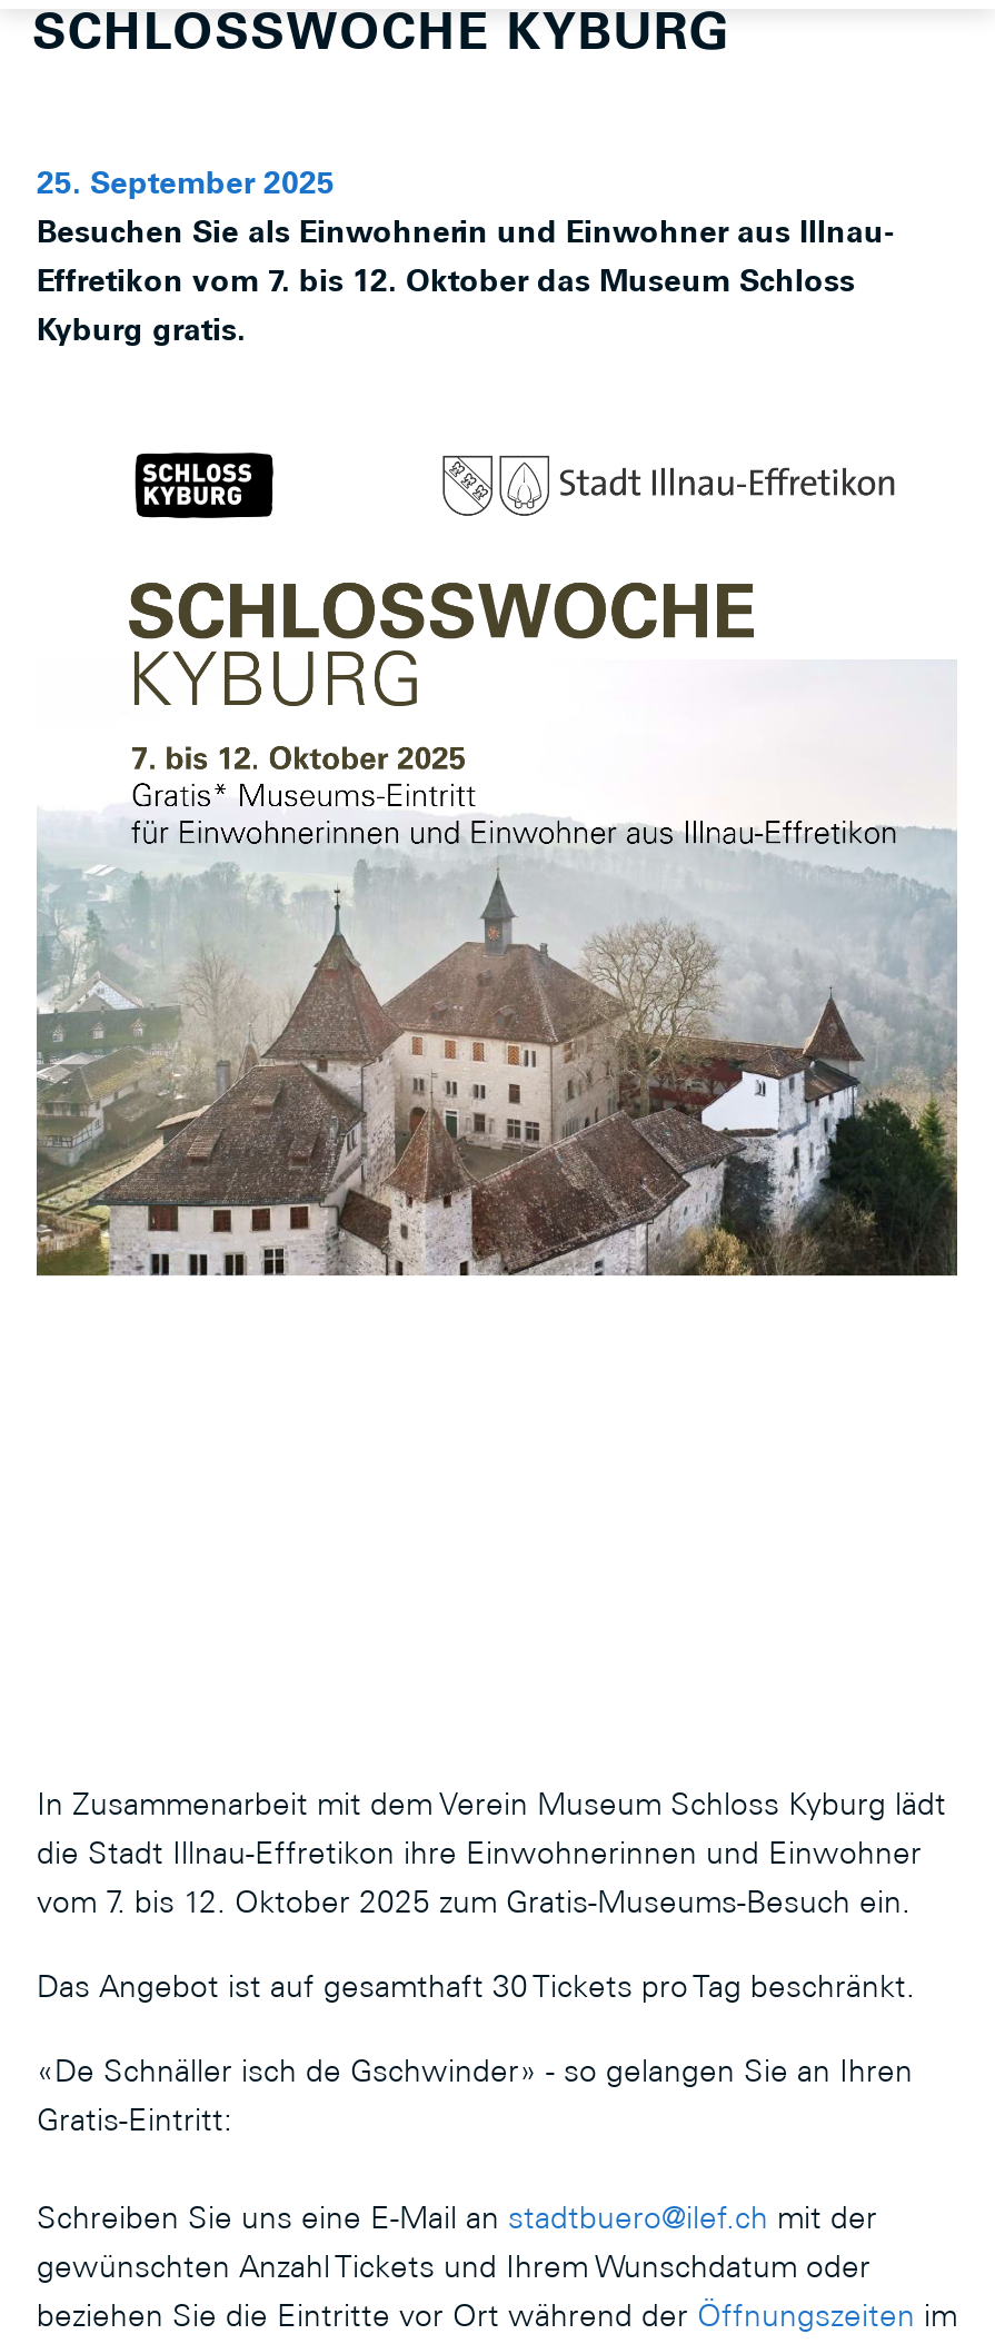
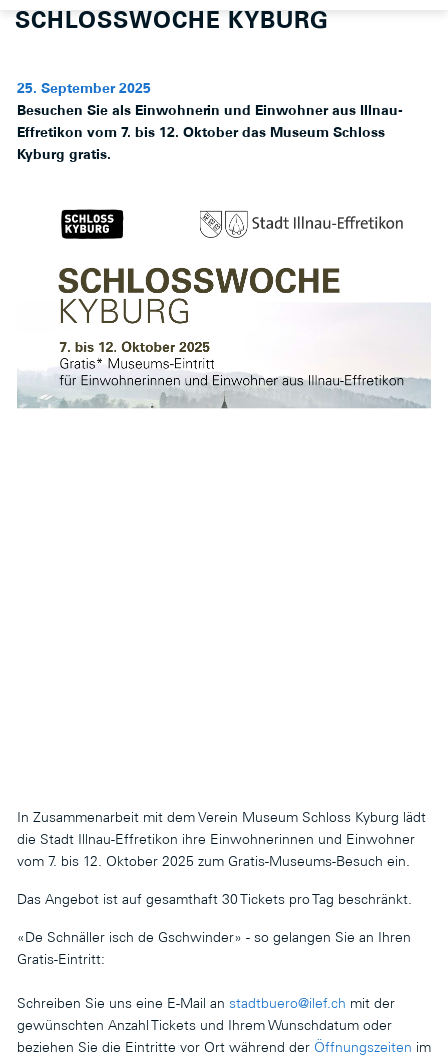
[34,894,959,1279] [image] -> none

